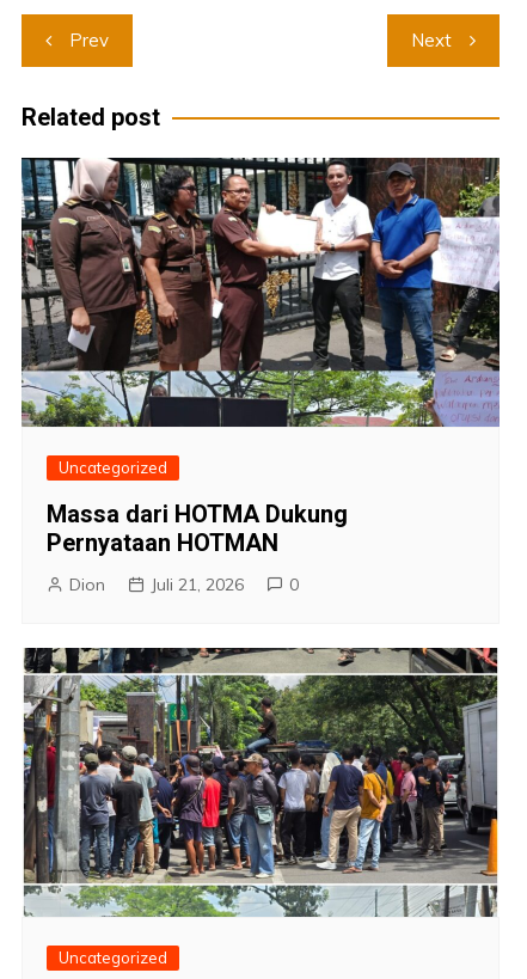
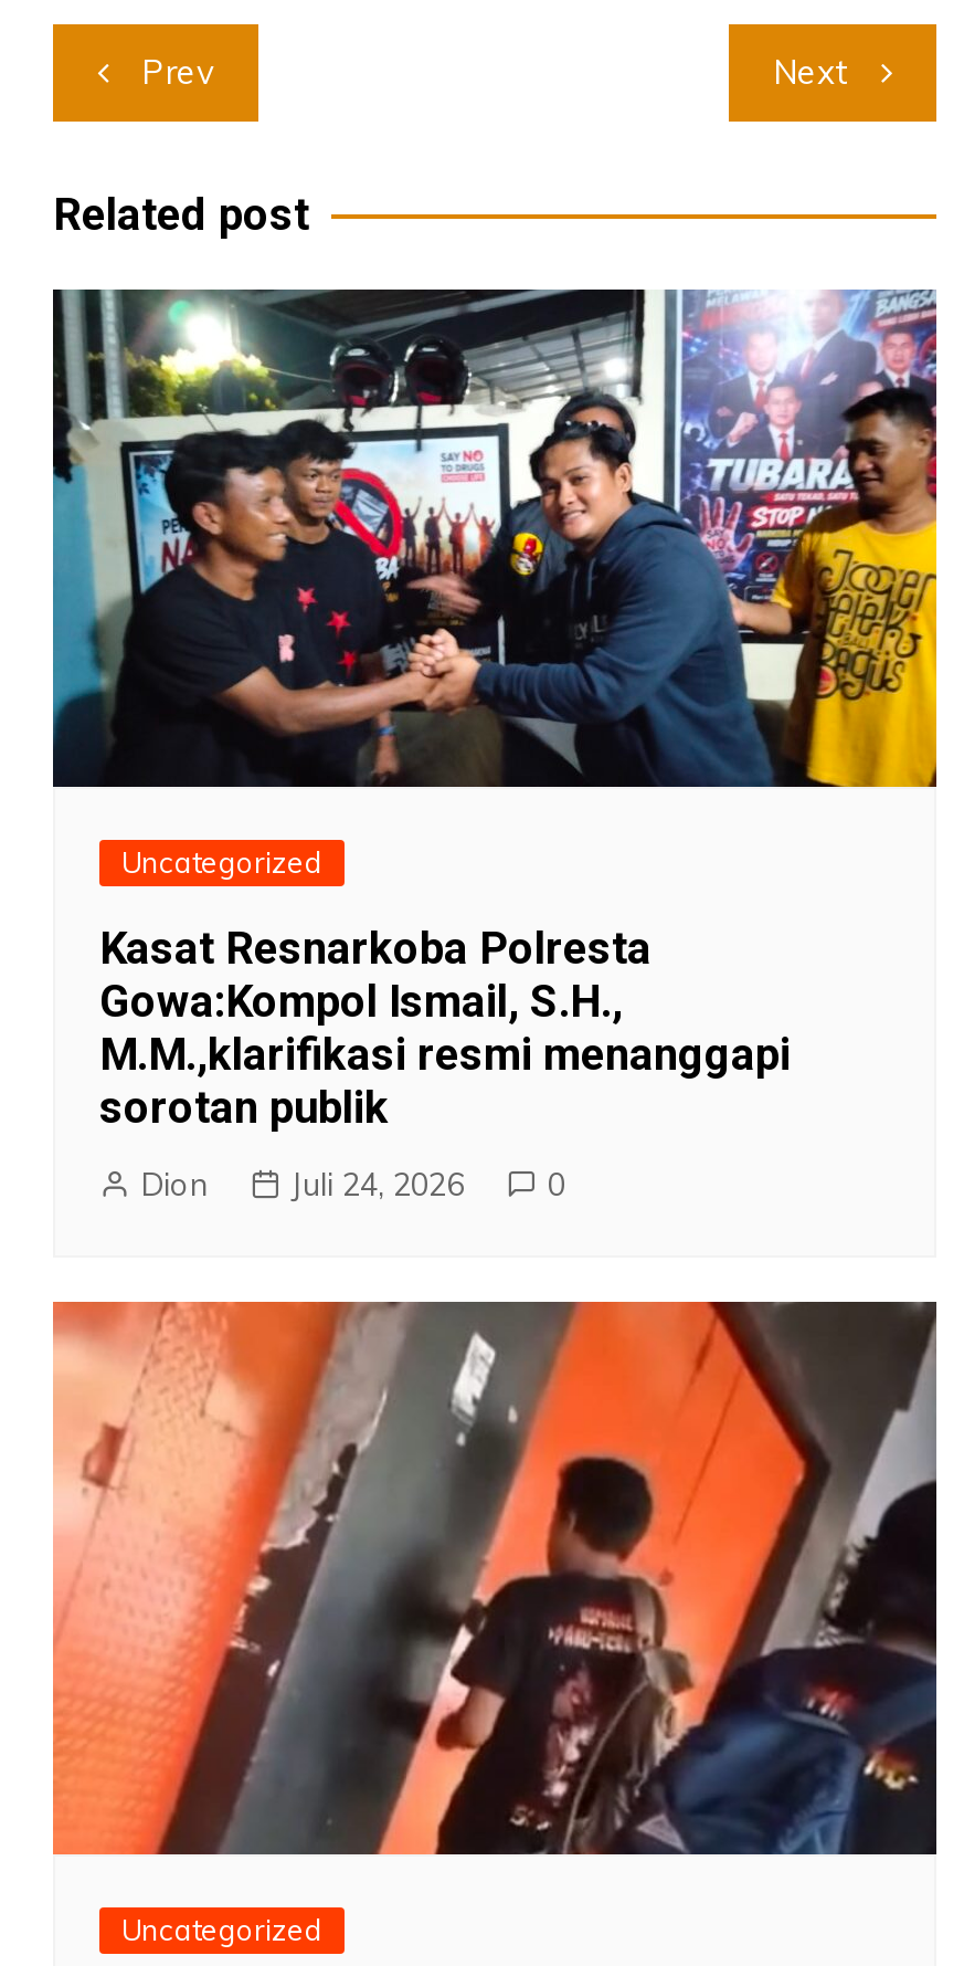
[20,157,501,428] [image] -> [51,287,939,789] [image]
[47,499,348,557] Massa dari HOTMA Dukung | Pernyataan HOTMAN -> [99,921,791,1133] Kasat Resnarkoba Polresta | Gowa:Kompol Ismail, S.H., | M.M.,klarifikasi resmi menanggapi | sorotan publik
[151,573,244,595] Juli 21, 2026 -> [292,1164,464,1204] Juli 24, 2026
[22,647,500,918] [image] -> [51,1300,939,1857] [image]

